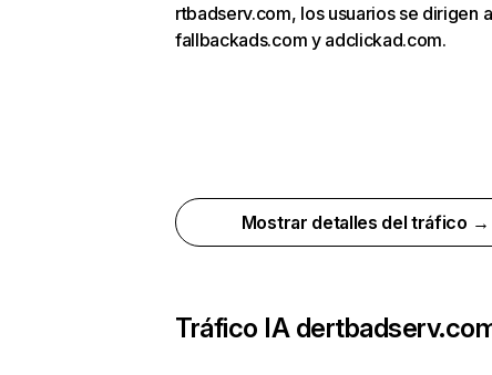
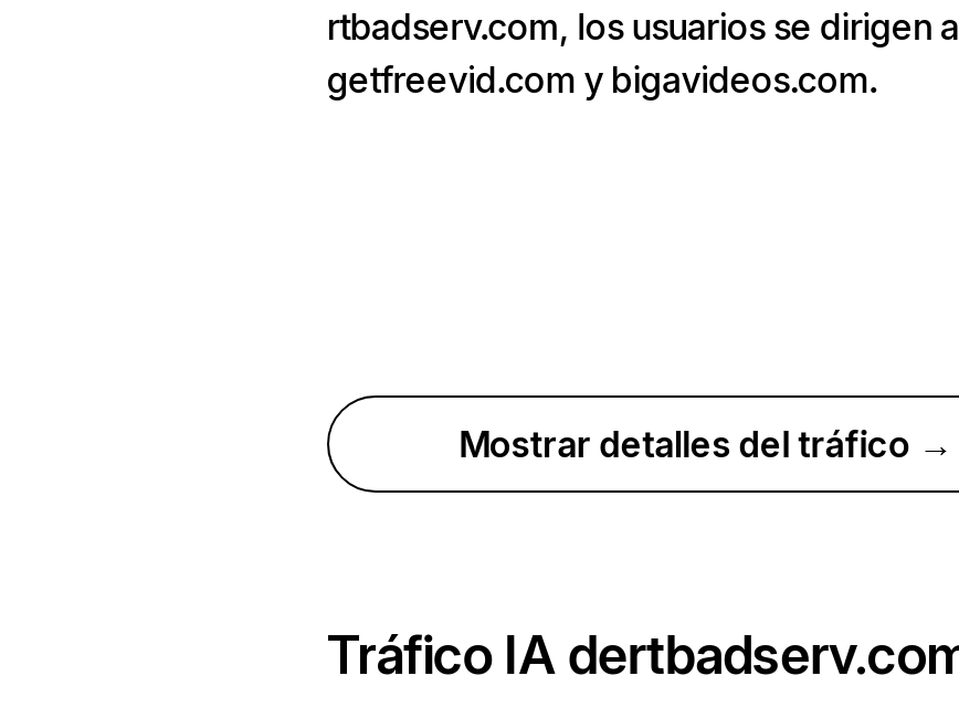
[175,29,446,51] fallbackads.com y adclickad.com. -> [327,57,877,102] getfreevid.com y bigavideos.com.

